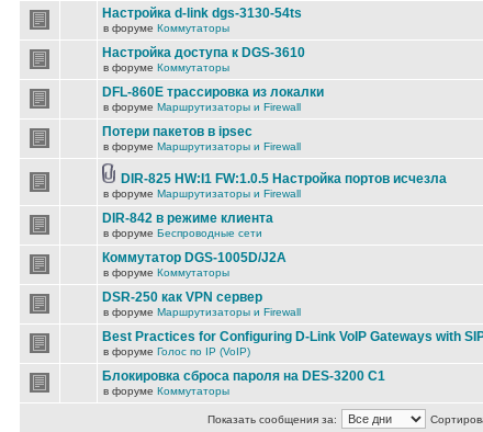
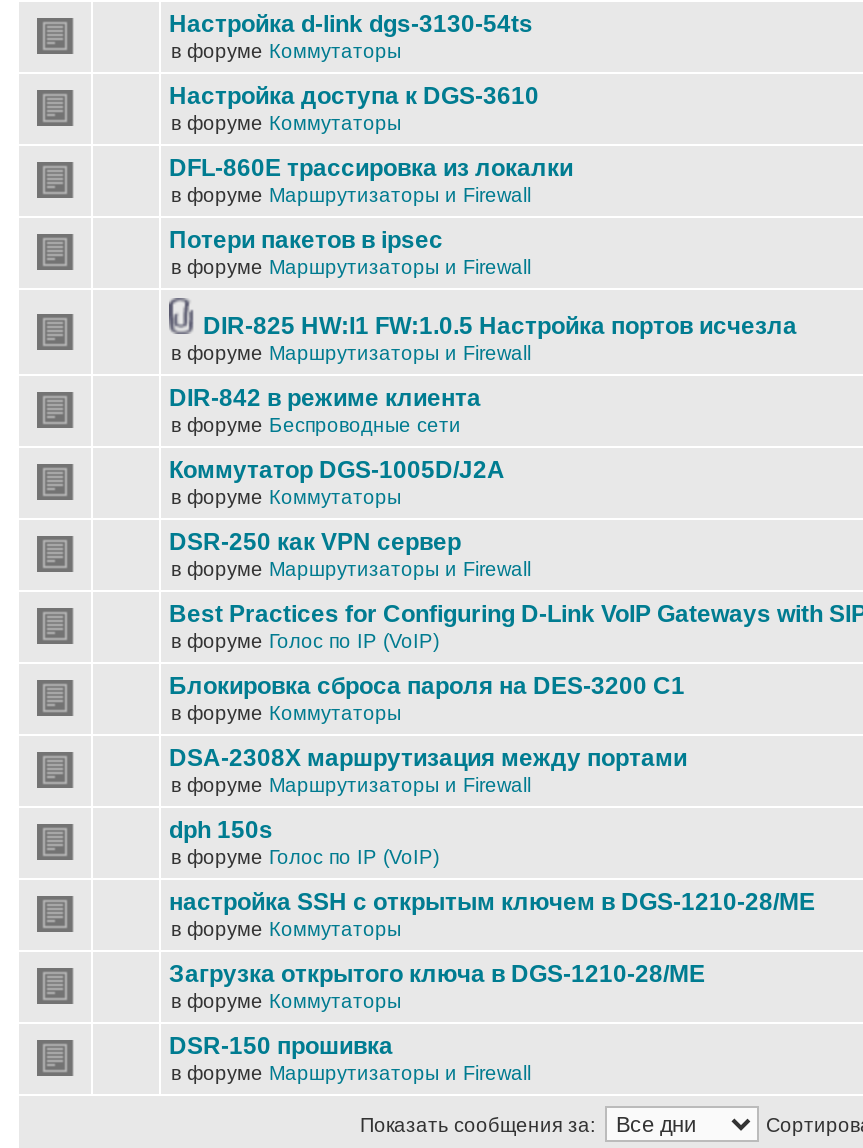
none -> [169,744,815,1084] DSA-2308X маршрутизация между портами | в форуме Маршрутизаторы и Firewall | dph 150s | в форуме Голос по IP (VoIP) | настройка SSH с открытым ключем в DGS-1210-28/ME | в форуме Коммутаторы | Загрузка открытого ключа в DGS-1210-28/ME | в форуме Коммутаторы | DSR-150 прошивка | в форуме Маршрутизаторы и Firewall

